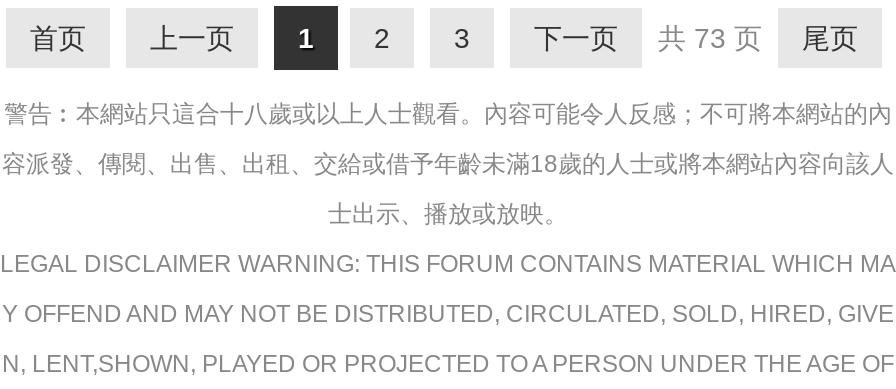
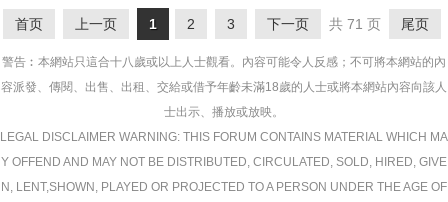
[30,22,858,54] 首页 上一页 1 2 3 下一页 共 73 页 尾页 -> [15,16,429,32] 首页 上一页 1 2 3 下一页 共 71 页 尾页

